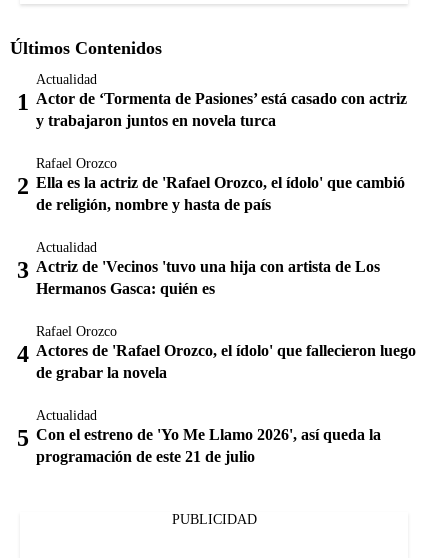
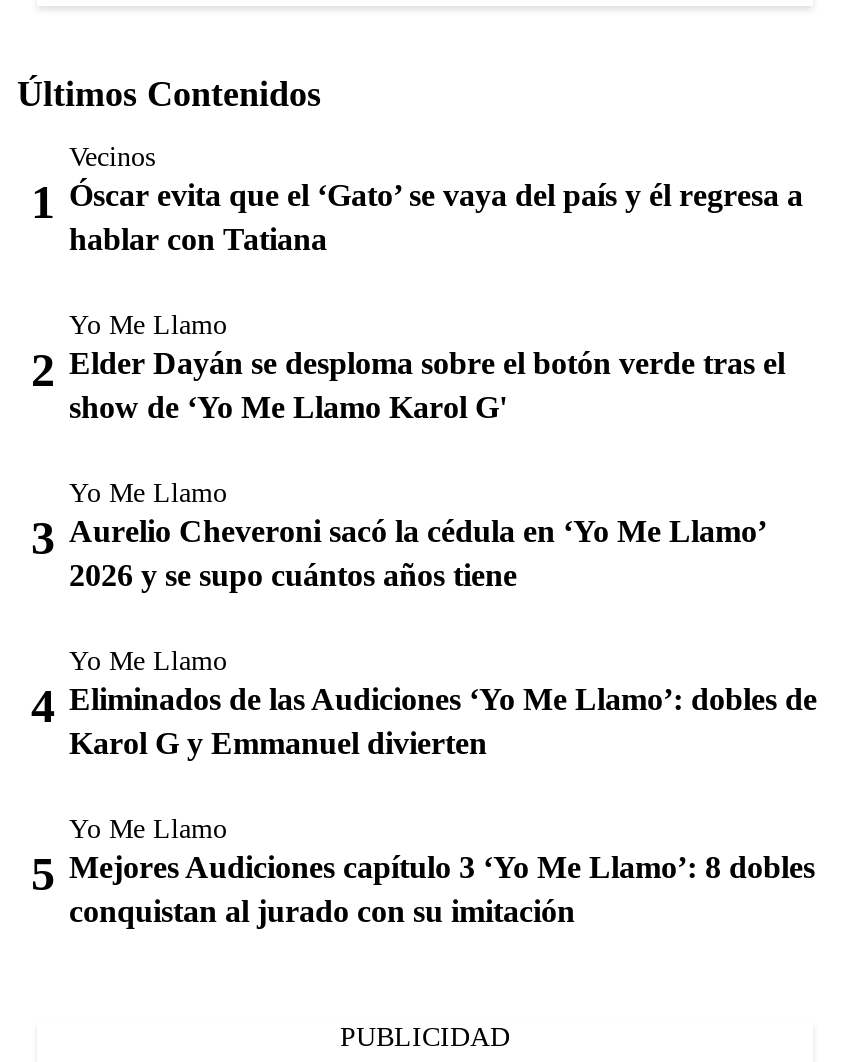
[36,72,407,129] Actualidad | Actor de ‘Tormenta de Pasiones’ está casado con actriz | y trabajaron juntos en novela turca -> [69,143,803,257] Vecinos | Óscar evita que el ‘Gato’ se vaya del país y él regresa a | hablar con Tatiana
[36,156,405,213] Rafael Orozco | Ella es la actriz de 'Rafael Orozco, el ídolo' que cambió | de religión, nombre y hasta de país -> [69,311,785,425] Yo Me Llamo | Elder Dayán se desploma sobre el botón verde tras el | show de ‘Yo Me Llamo Karol G'
[36,240,380,297] Actualidad | Actriz de 'Vecinos 'tuvo una hija con artista de Los | Hermanos Gasca: quién es -> [69,479,765,593] Yo Me Llamo | Aurelio Cheveroni sacó la cédula en ‘Yo Me Llamo’ | 2026 y se supo cuántos años tiene
[36,324,416,381] Rafael Orozco | Actores de 'Rafael Orozco, el ídolo' que fallecieron luego | de grabar la novela -> [69,647,817,761] Yo Me Llamo | Eliminados de las Audiciones ‘Yo Me Llamo’: dobles de | Karol G y Emmanuel divierten
[36,408,381,465] Actualidad | Con el estreno de 'Yo Me Llamo 2026', así queda la | programación de este 21 de julio -> [69,815,815,929] Yo Me Llamo | Mejores Audiciones capítulo 3 ‘Yo Me Llamo’: 8 dobles | conquistan al jurado con su imitación

